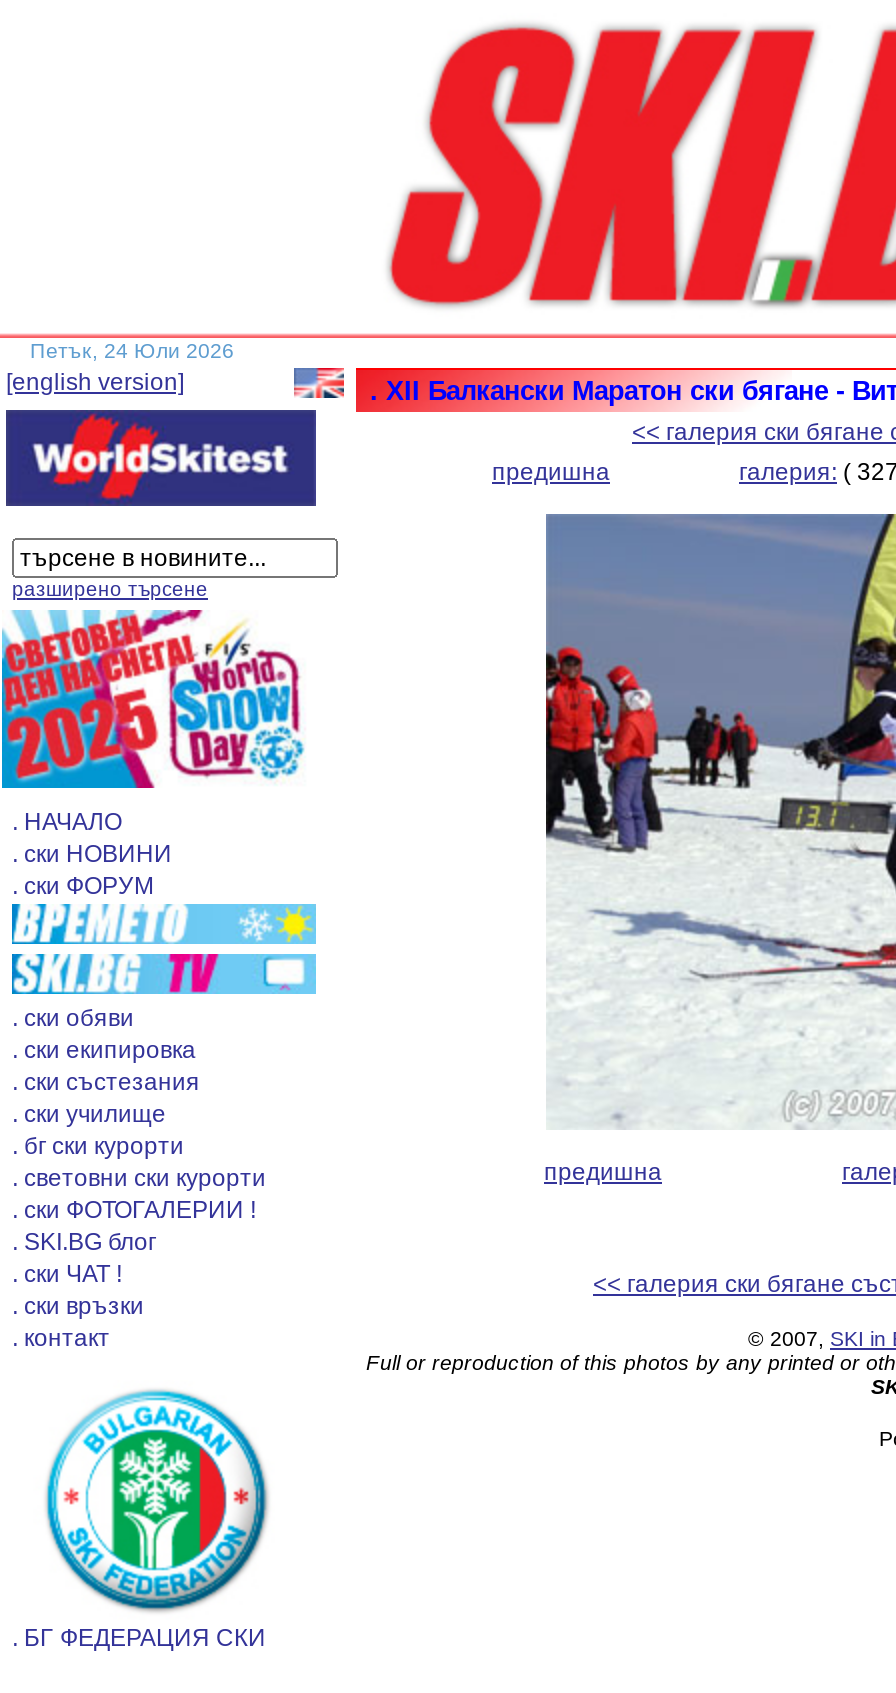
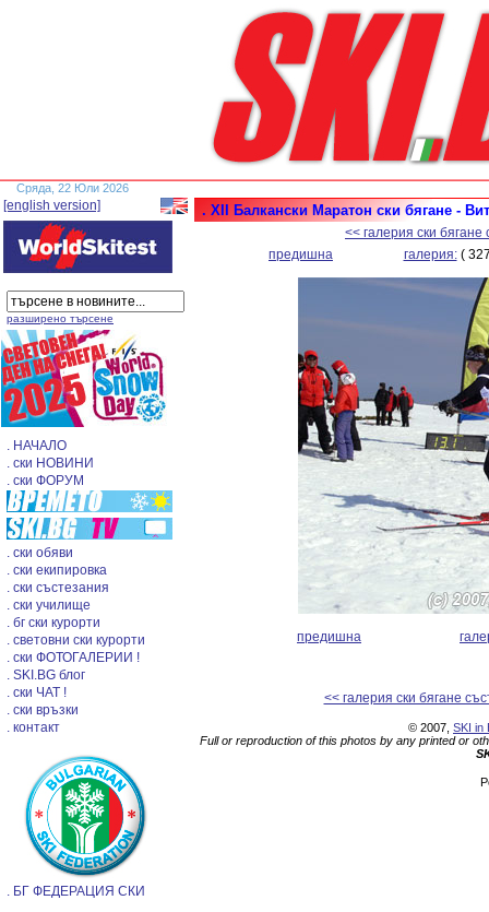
[0,338,234,362] Петък, 24 Юли 2026 -> [0,181,129,194] Сряда, 22 Юли 2026

